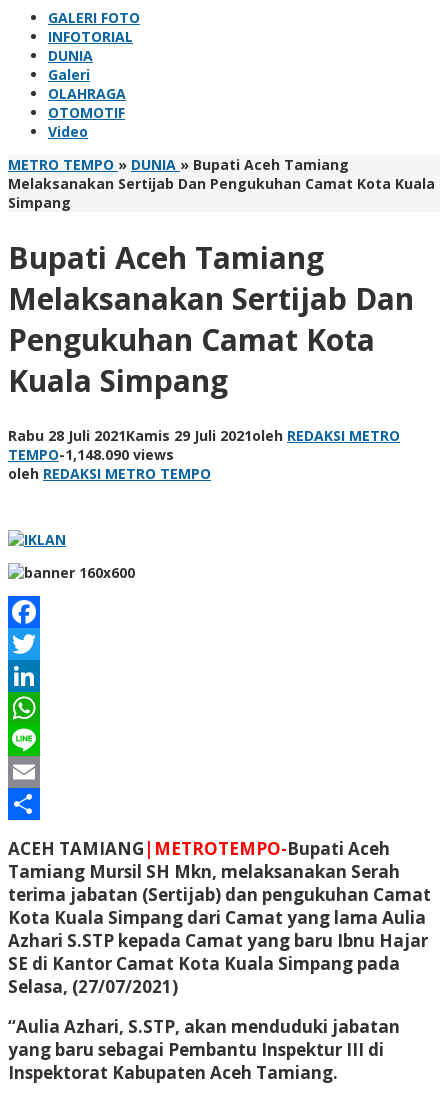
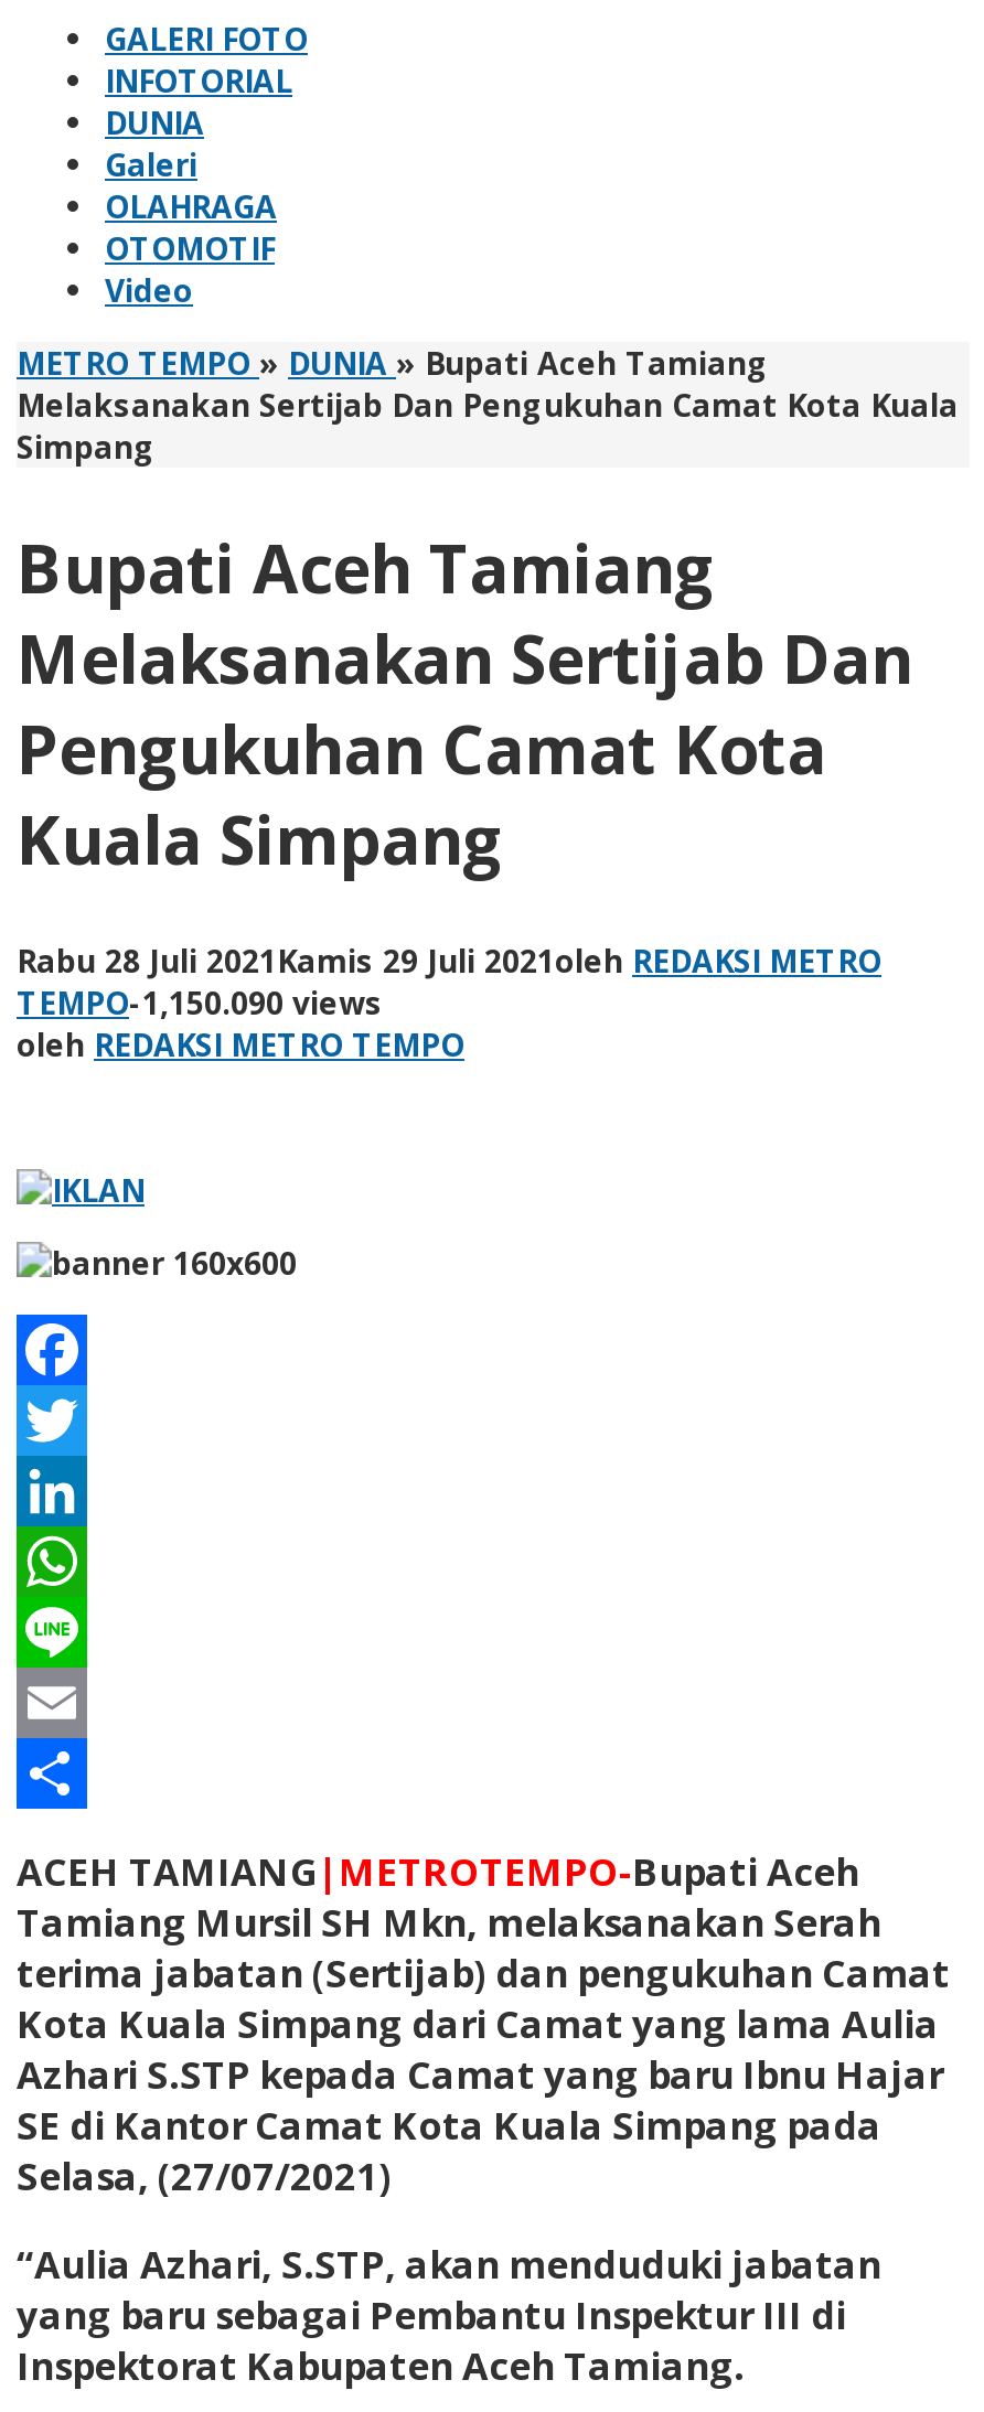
[8,445,174,464] TEMPO-1,148.090 views -> [17,981,383,1023] TEMPO-1,150.090 views

